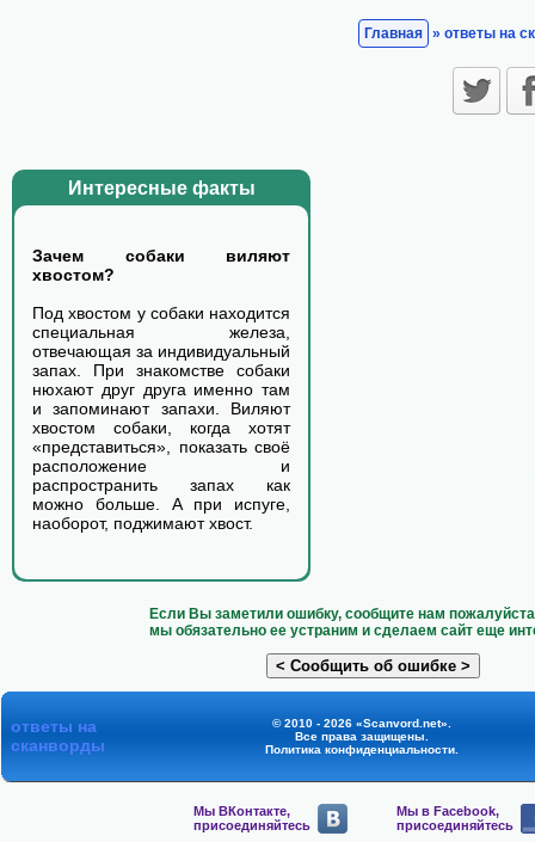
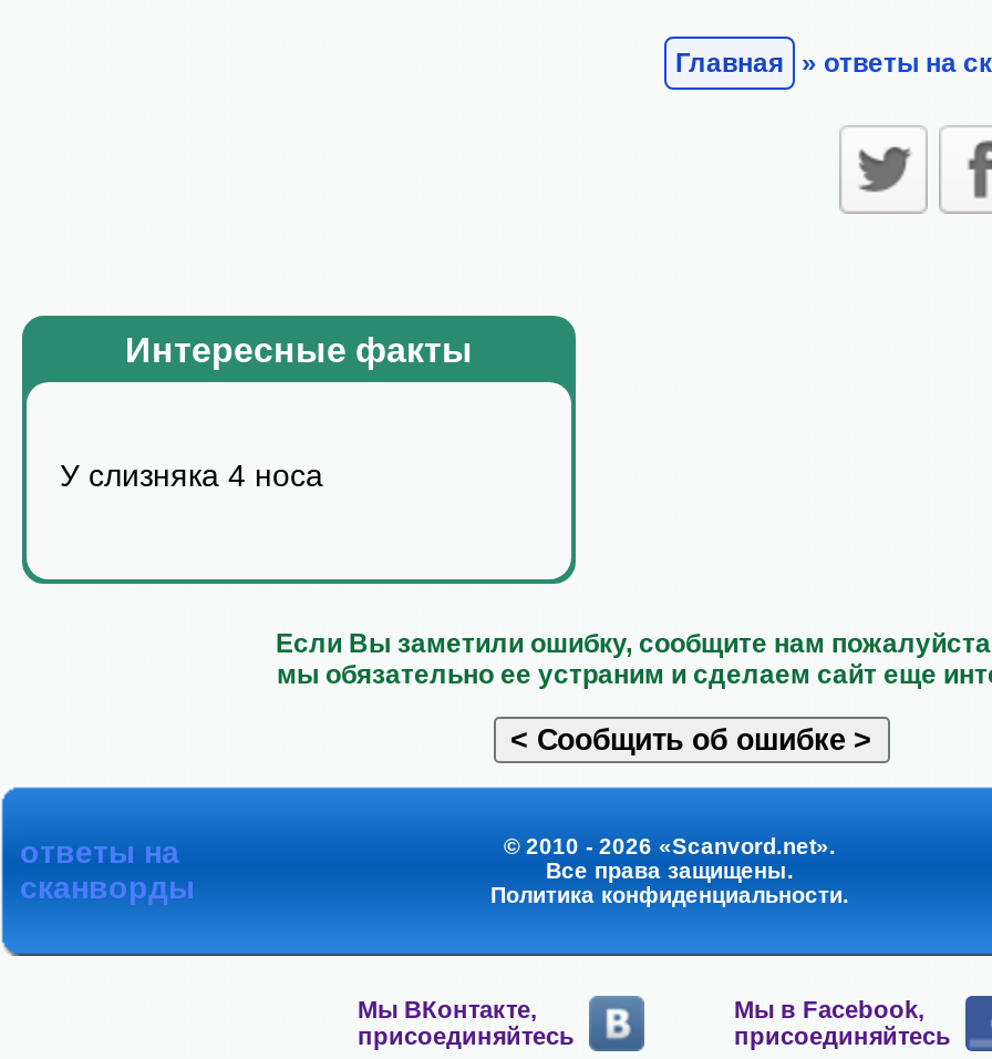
[32,246,290,533] Зачем собаки виляют | хвостом? | Под хвостом у собаки находится | специальная железа, | отвечающая за индивидуальный | запах. При знакомстве собаки | нюхают друг друга именно там | и запоминают запахи. Виляют | хвостом собаки, когда хотят | «представиться», показать своё | расположение и | распространить запах как | можно больше. А при испуге, | наоборот, поджимают хвост. -> [60,457,323,493] У слизняка 4 носа

